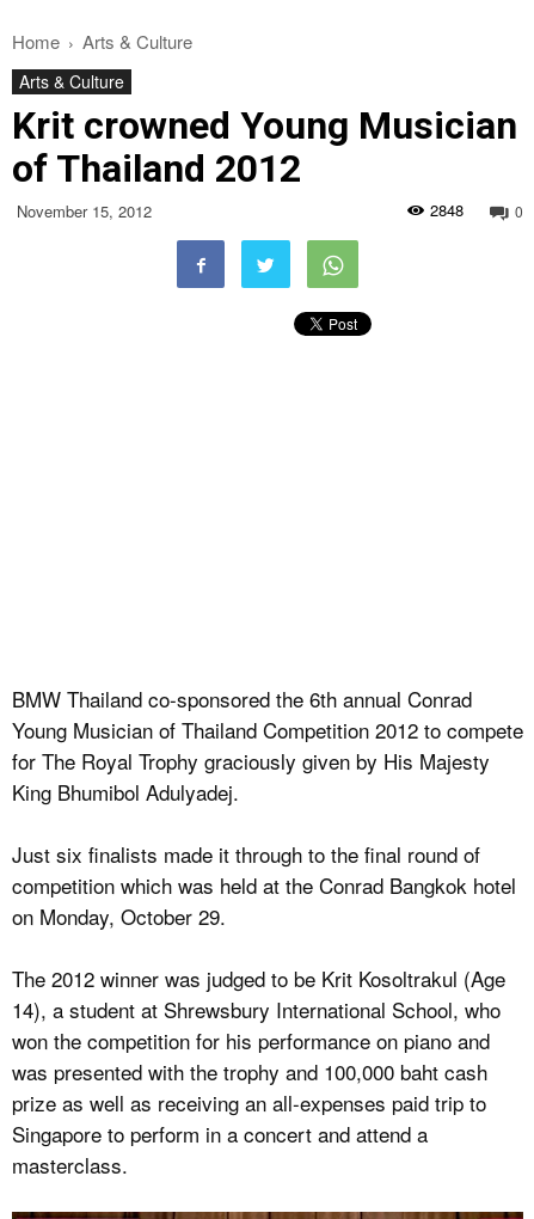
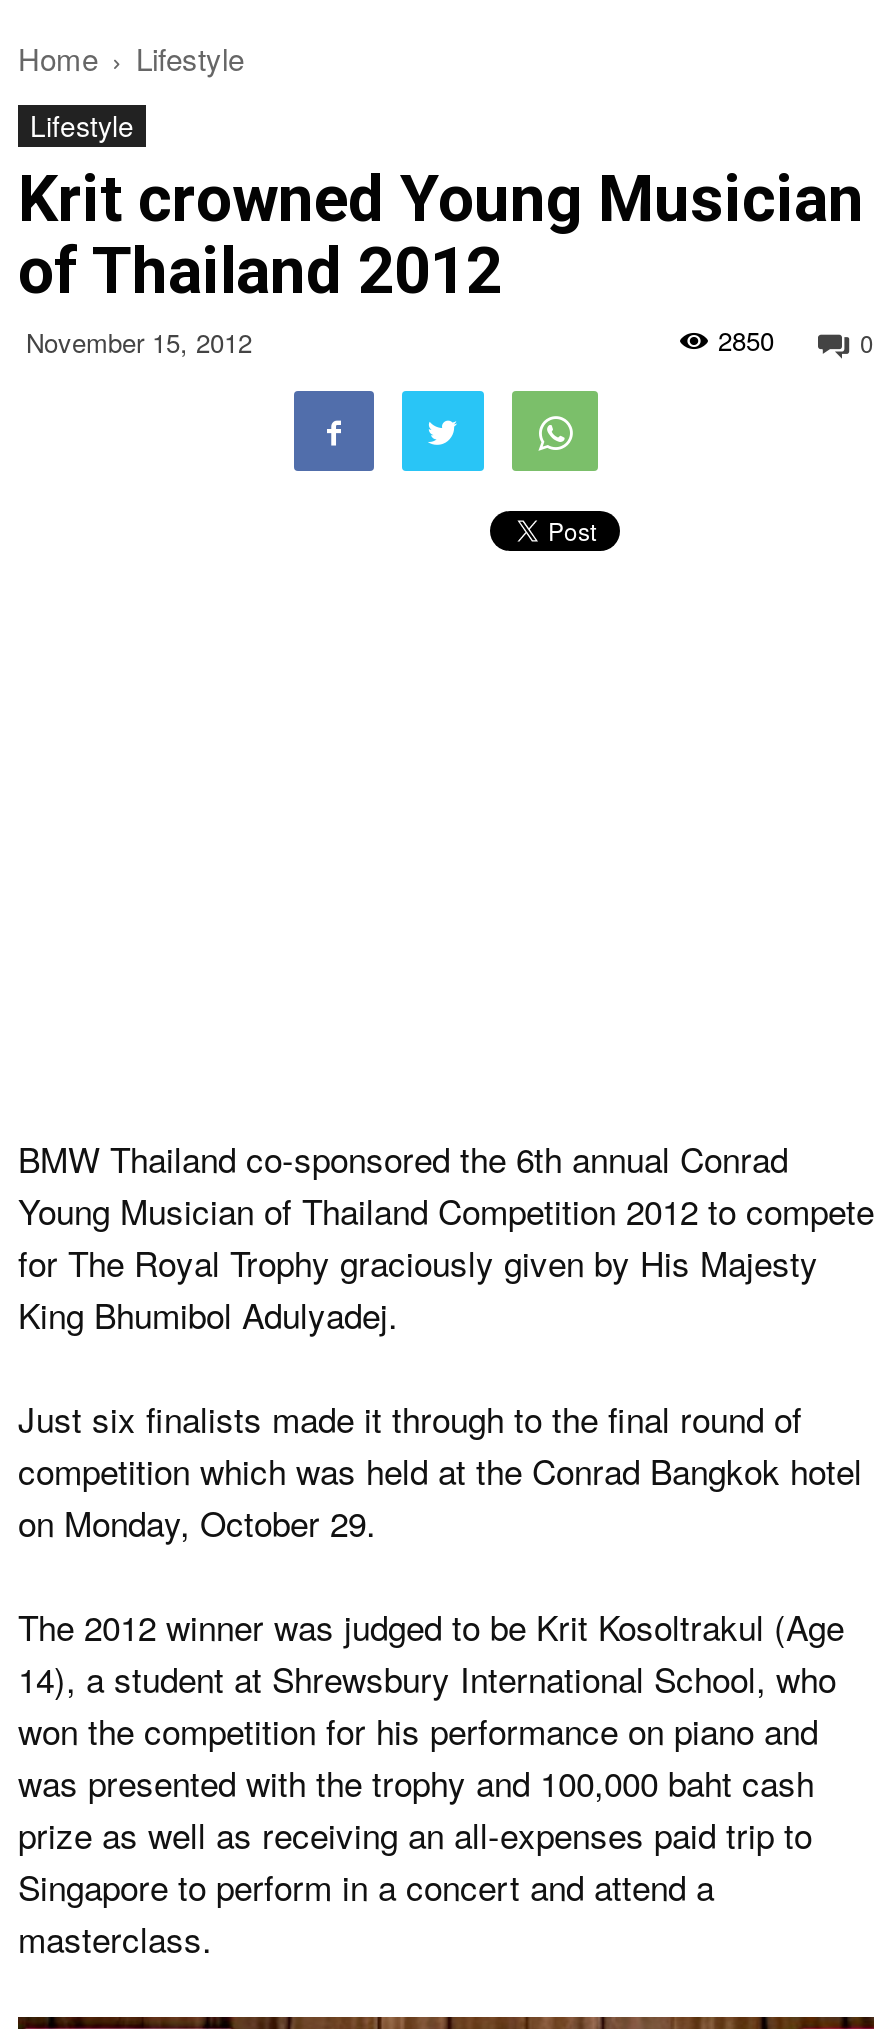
[82,29,192,54] Arts & Culture -> [136,37,244,79] Lifestyle
[19,69,124,93] Arts & Culture -> [30,105,134,145] Lifestyle
[430,198,464,221] 2848 -> [718,321,774,359] 2850

